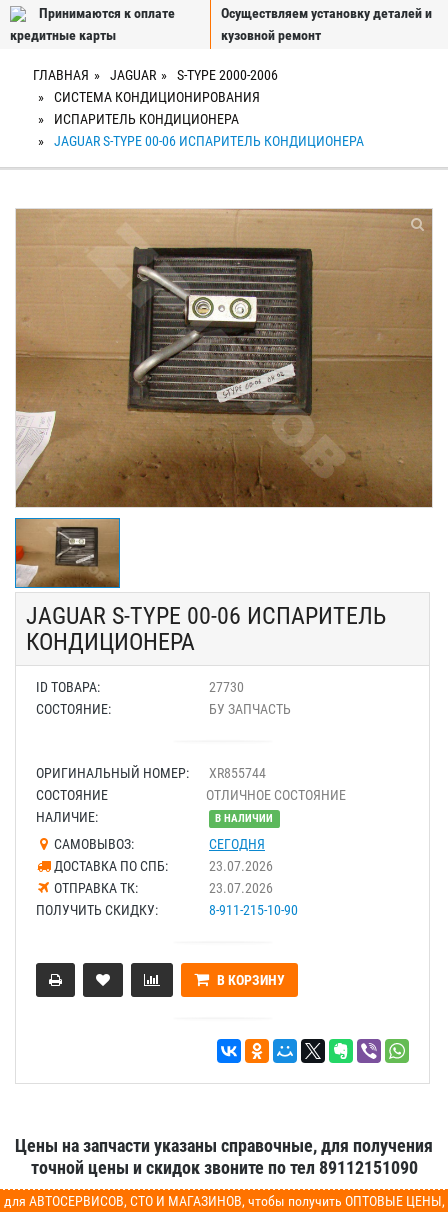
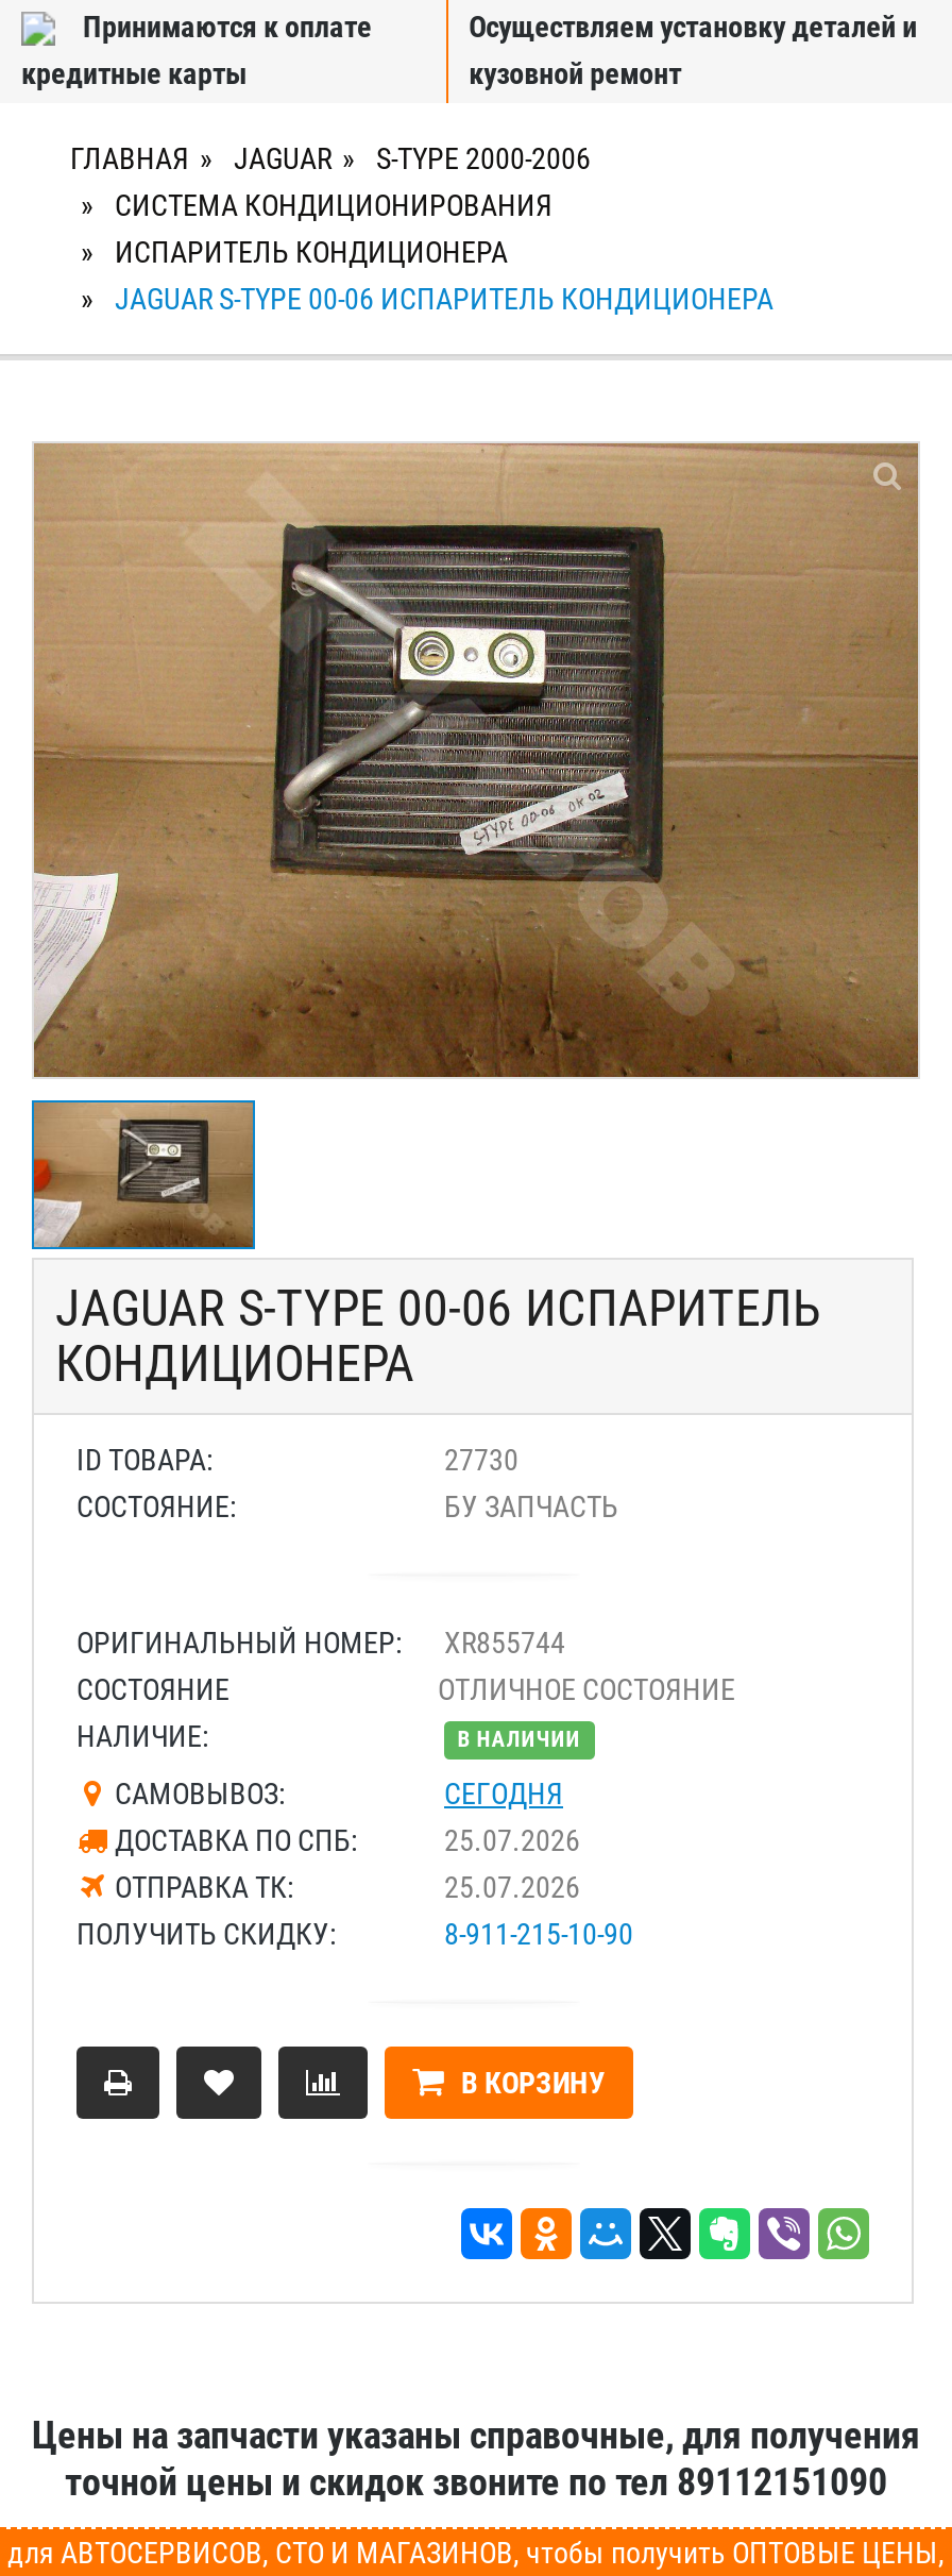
[206,858,273,874] 23.07.2026 -> [438,1823,580,1857] 25.07.2026
[206,880,273,896] 23.07.2026 -> [438,1870,580,1904] 25.07.2026

